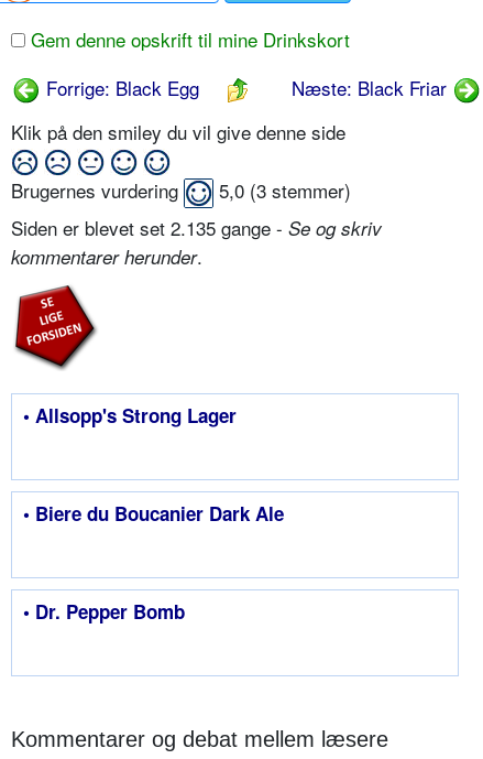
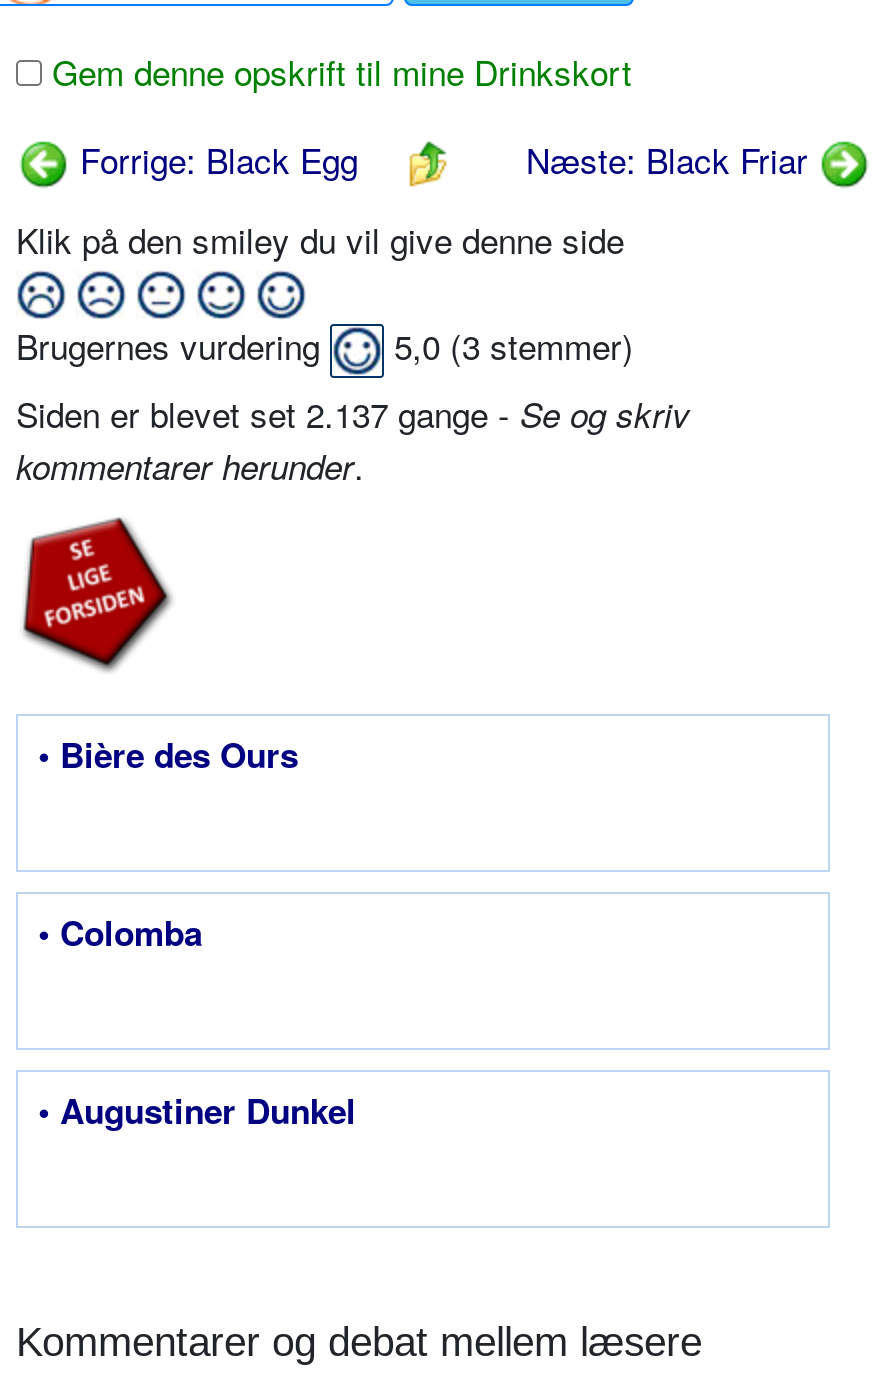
[11,213,382,241] Siden er blevet set 2.135 gange - Se og skriv -> [16,387,690,437] Siden er blevet set 2.137 gange - Se og skriv
[23,402,237,428] • Allsopp's Strong Lager -> [38,729,298,777] • Bière des Ours
[23,500,284,526] • Biere du Boucanier Dark Ale -> [38,907,202,955] • Colomba
[23,598,185,624] • Dr. Pepper Bomb -> [38,1085,356,1133] • Augustiner Dunkel

